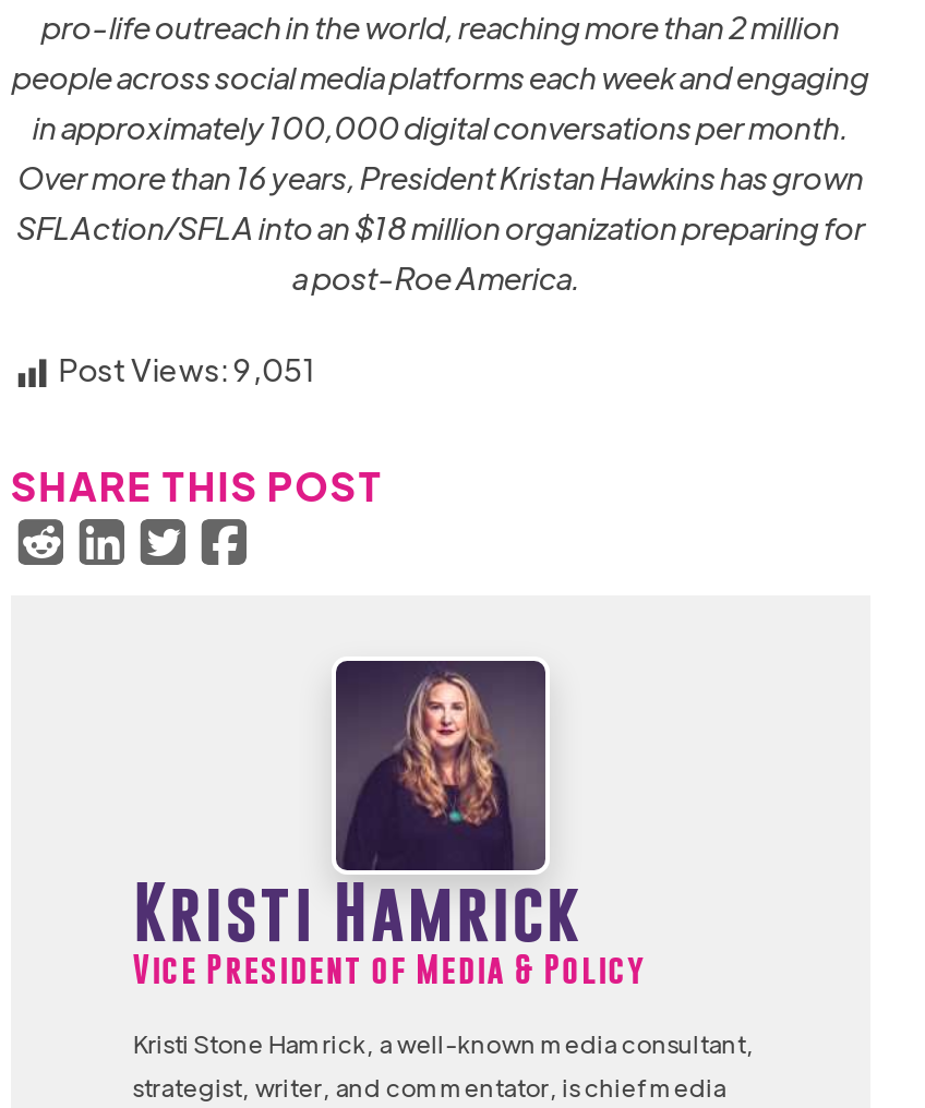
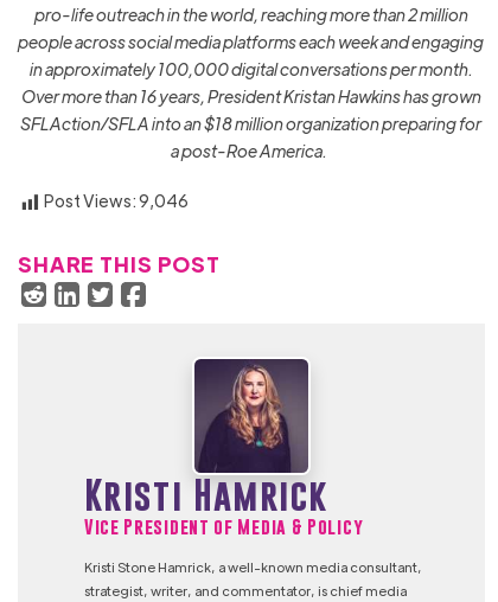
[59,348,316,388] Post Views: 9,051 -> [44,189,188,211] Post Views: 9,046

